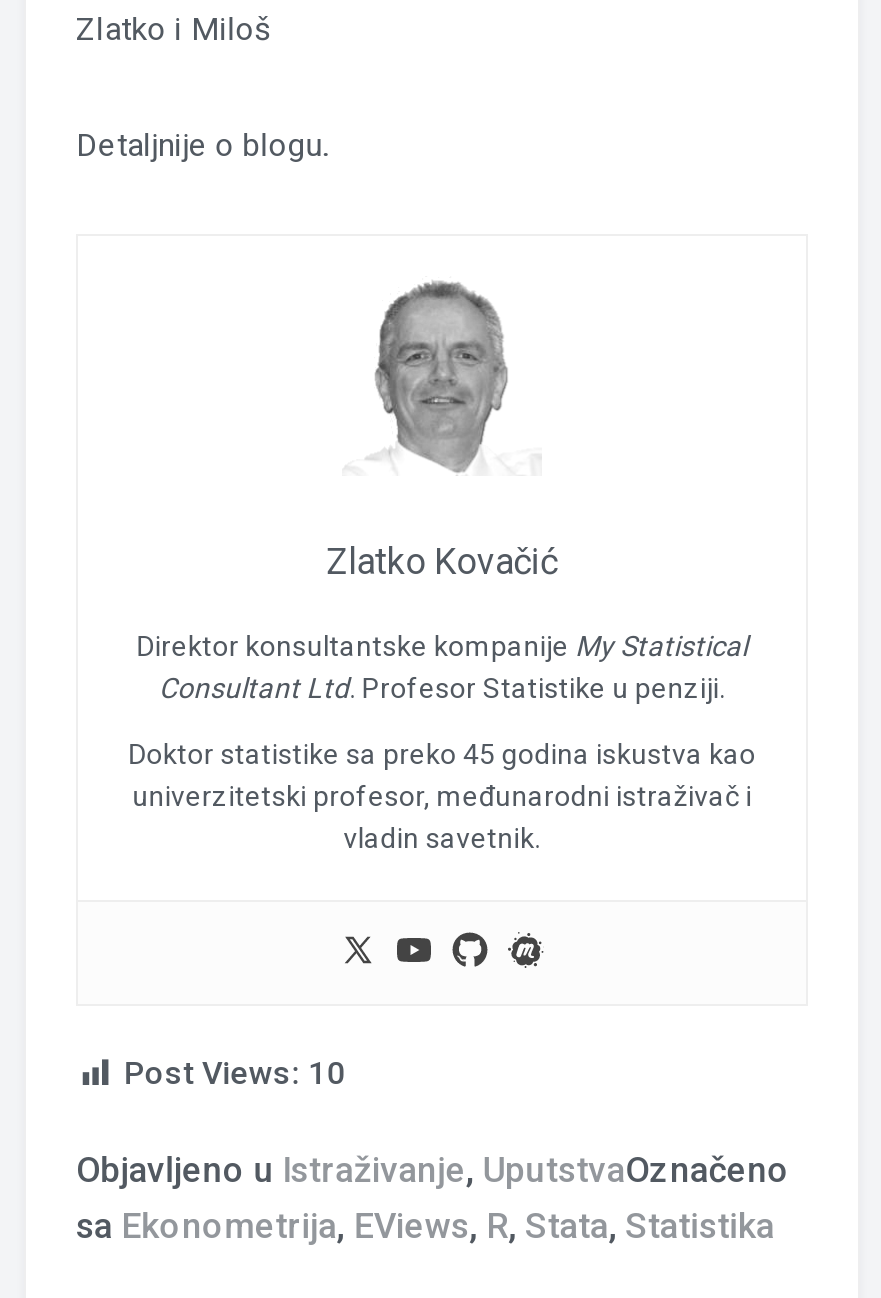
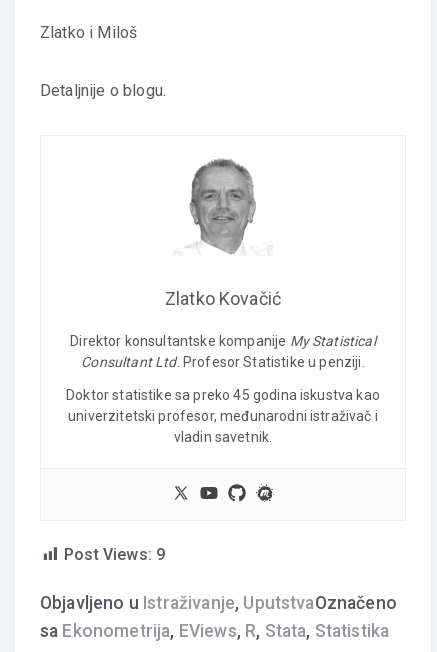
[124,1054,345,1092] Post Views: 10 -> [64,545,165,564] Post Views: 9

